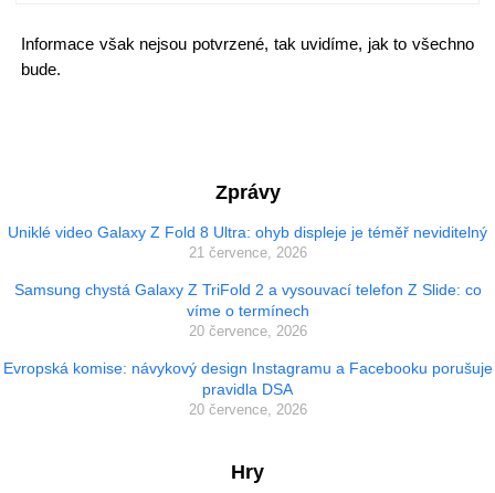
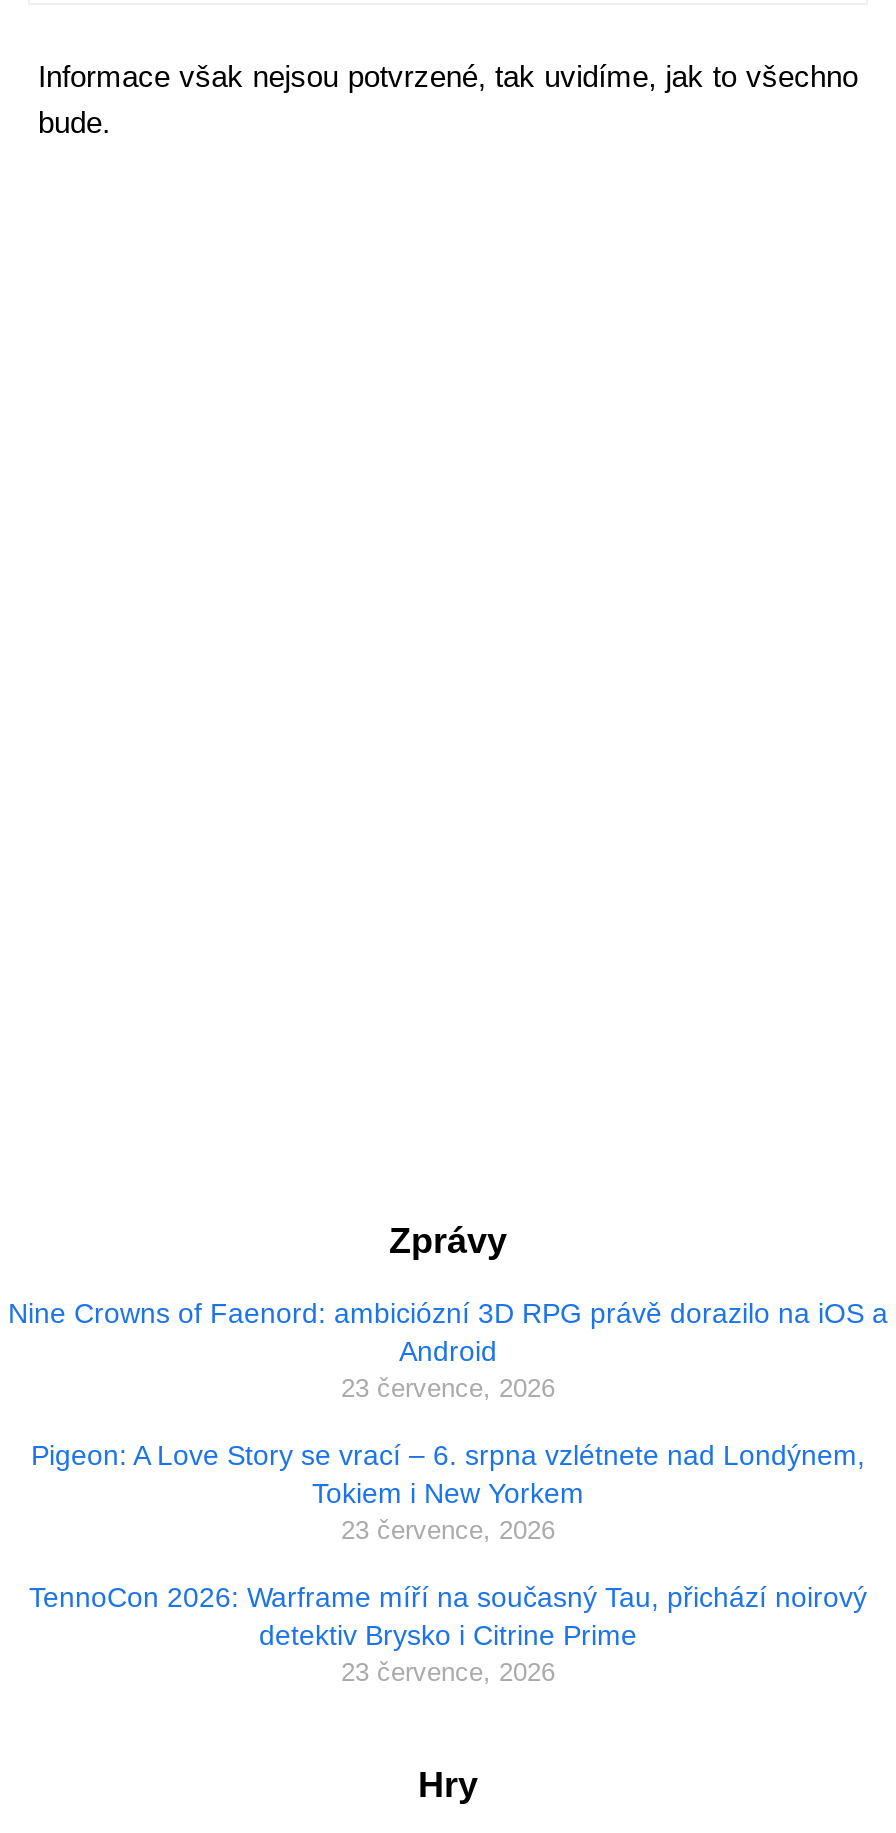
[8,224,487,261] Uniklé video Galaxy Z Fold 8 Ultra: ohyb displeje je téměř neviditelný | 21 července, 2026 -> [8,1297,888,1403] Nine Crowns of Faenord: ambiciózní 3D RPG právě dorazilo na iOS a | Android | 23 července, 2026
[14,281,481,340] Samsung chystá Galaxy Z TriFold 2 a vysouvací telefon Z Slide: co | víme o termínech | 20 července, 2026 -> [31,1439,865,1545] Pigeon: A Love Story se vrací – 6. srpna vzlétnete nad Londýnem, | Tokiem i New Yorkem | 23 července, 2026
[3,359,492,418] Evropská komise: návykový design Instagramu a Facebooku porušuje | pravidla DSA | 20 července, 2026 -> [29,1581,867,1687] TennoCon 2026: Warframe míří na současný Tau, přichází noirový | detektiv Brysko i Citrine Prime | 23 července, 2026

